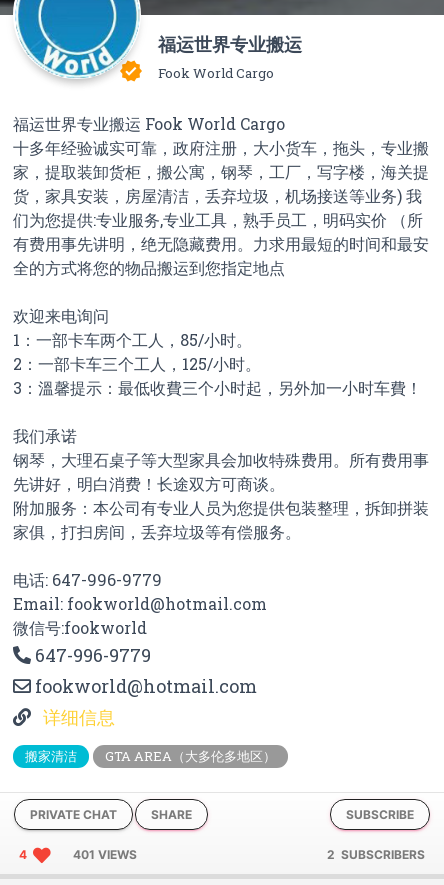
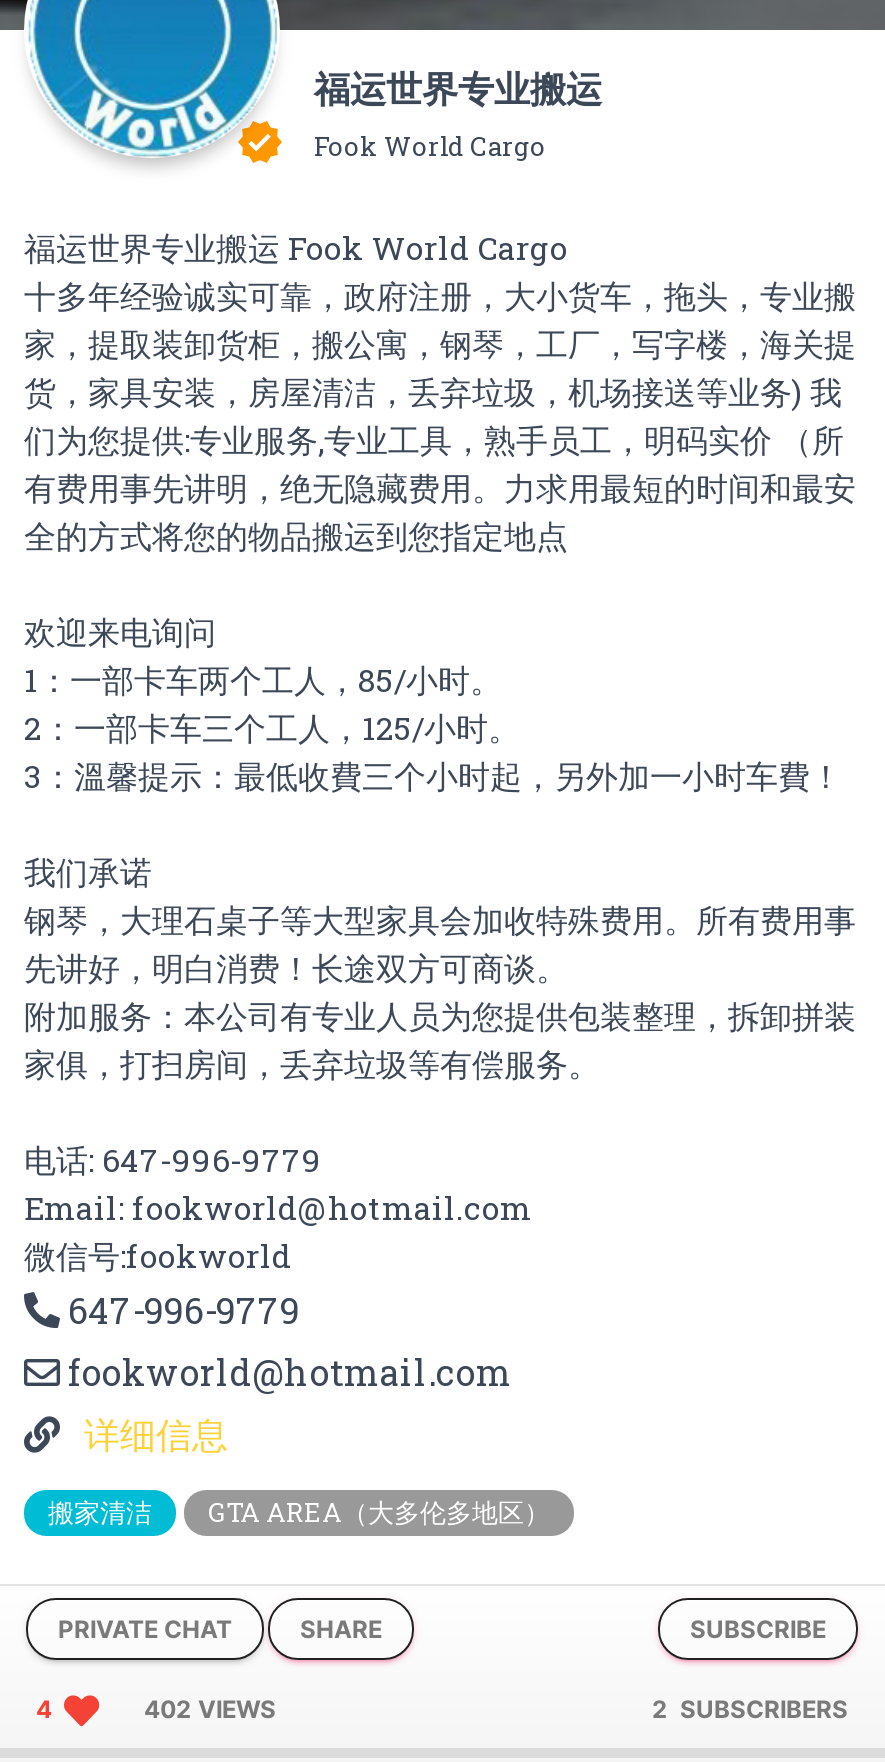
[67,847,137,862] 401 VIEWS -> [132,1694,276,1724] 402 VIEWS

